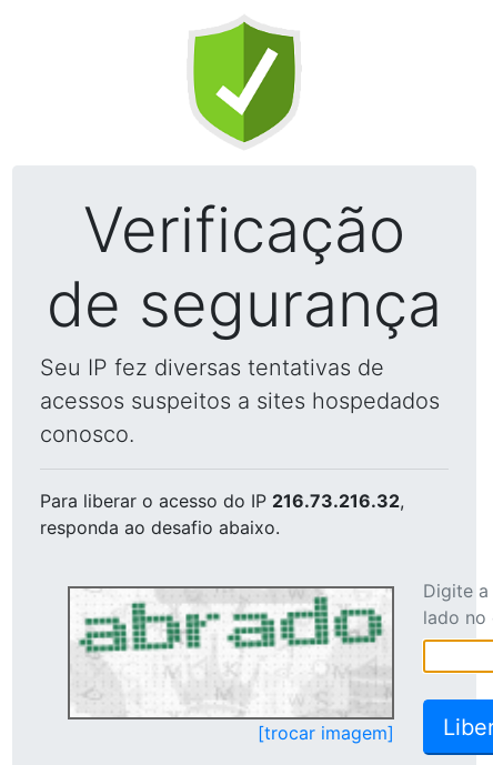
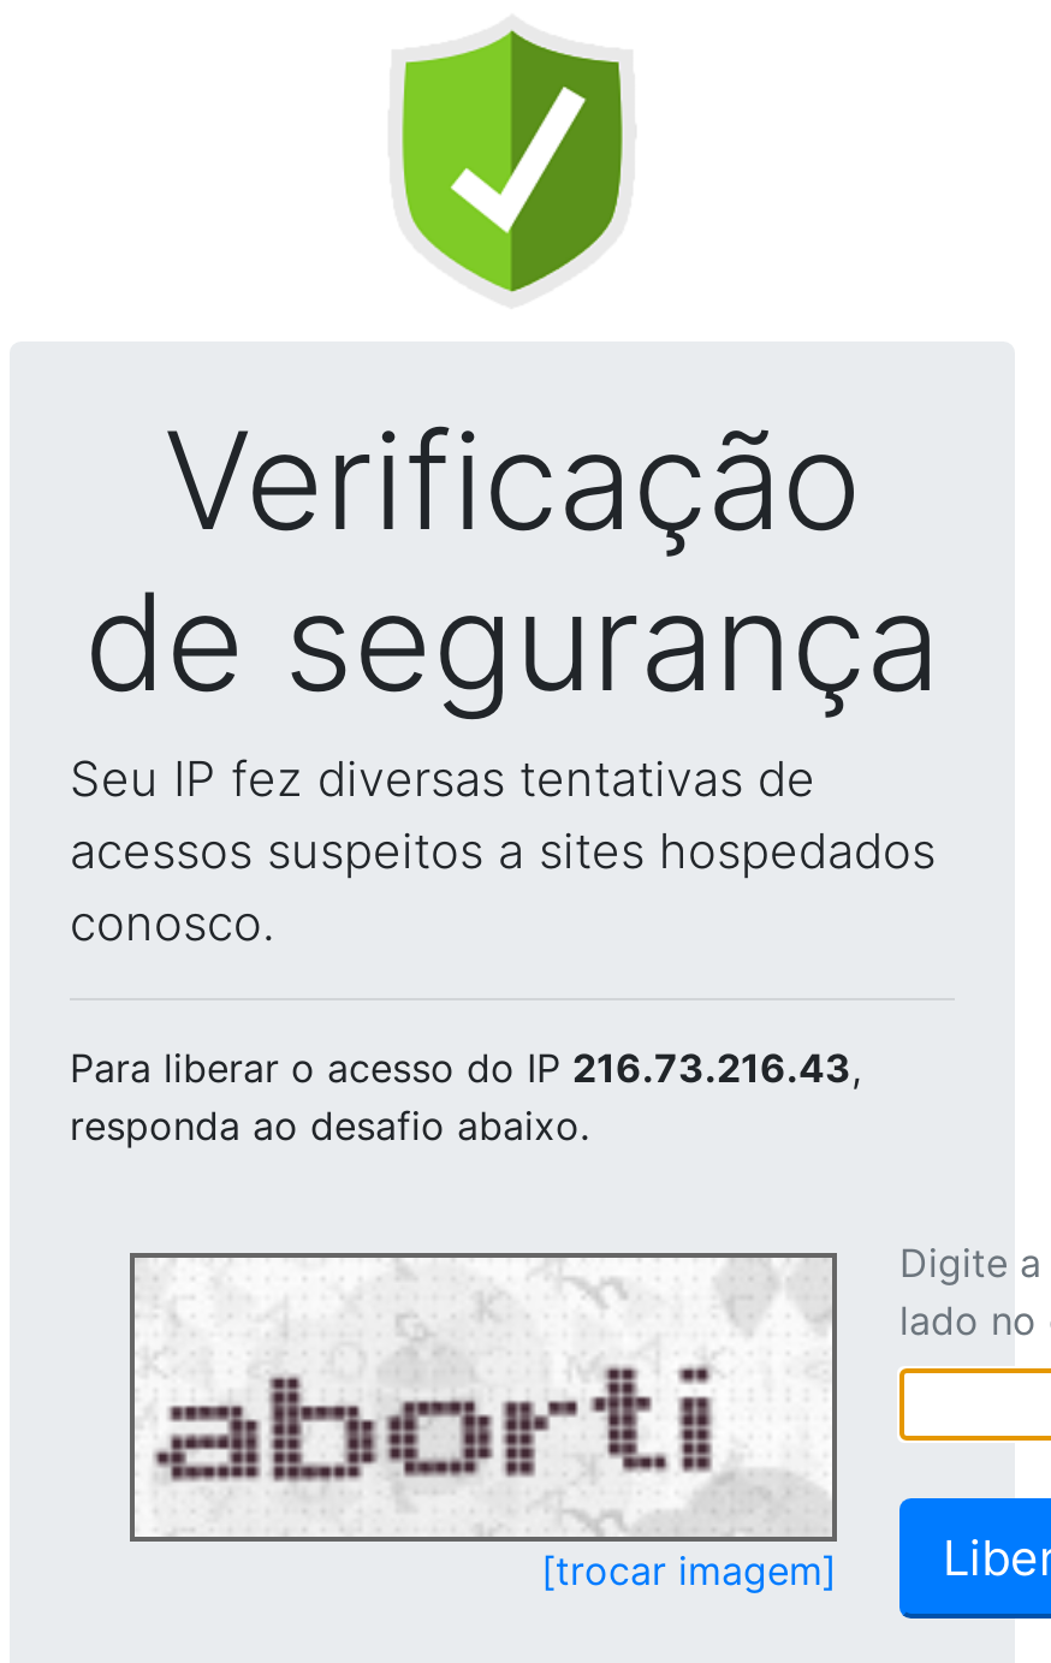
[40,490,404,512] Para liberar o acesso do IP 216.73.216.32, -> [70,1044,861,1092] Para liberar o acesso do IP 216.73.216.43,
[78,591,390,716] [image] -> [154,1260,830,1532] [image]

